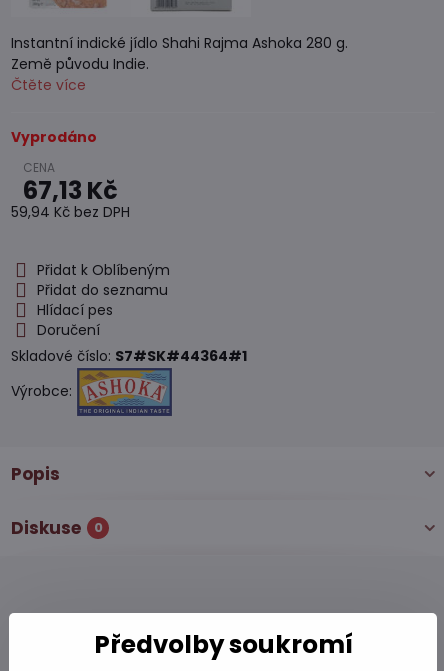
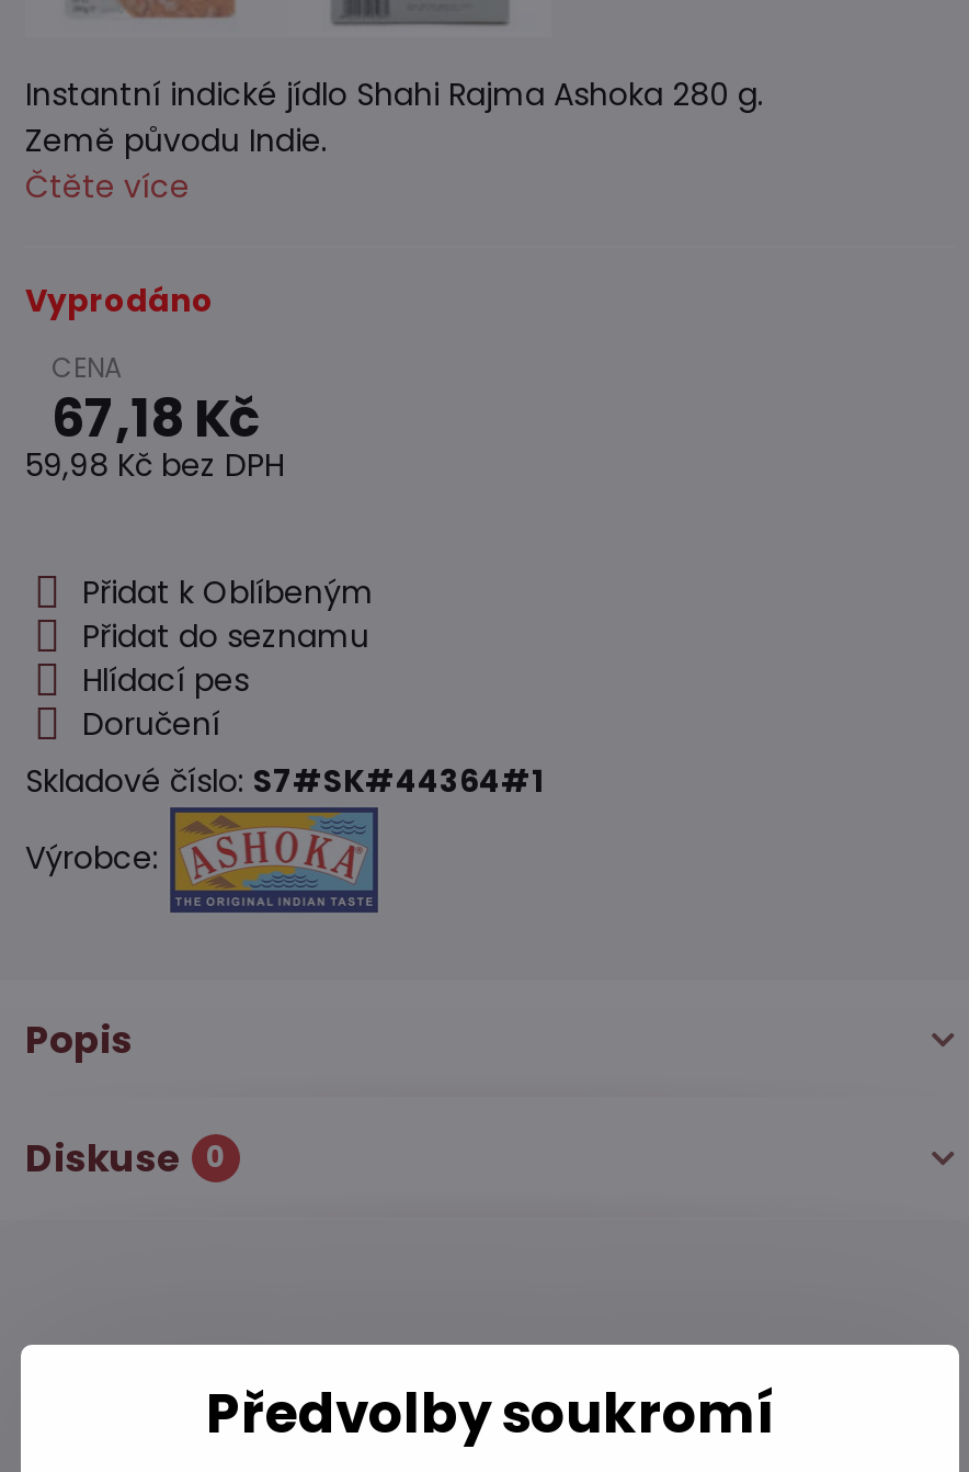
[23,174,118,207] 67,13 Kč -> [52,382,262,454] 67,18 Kč
[11,202,130,222] 59,94 Kč bez DPH -> [25,443,284,487] 59,98 Kč bez DPH

